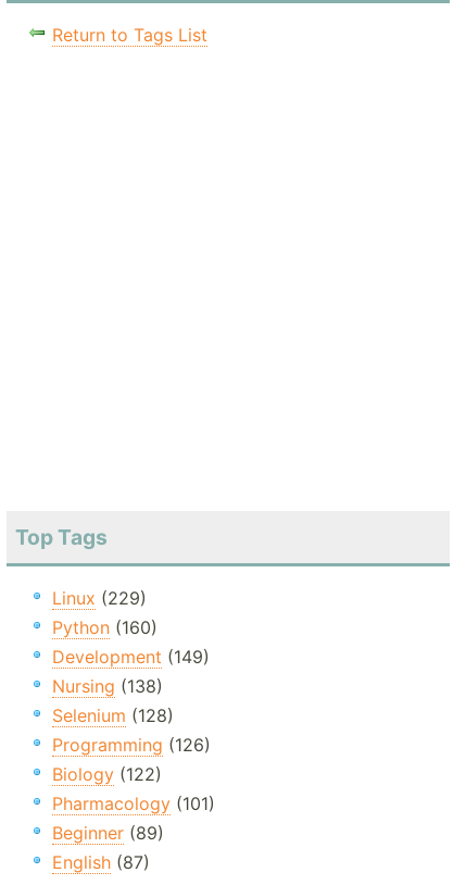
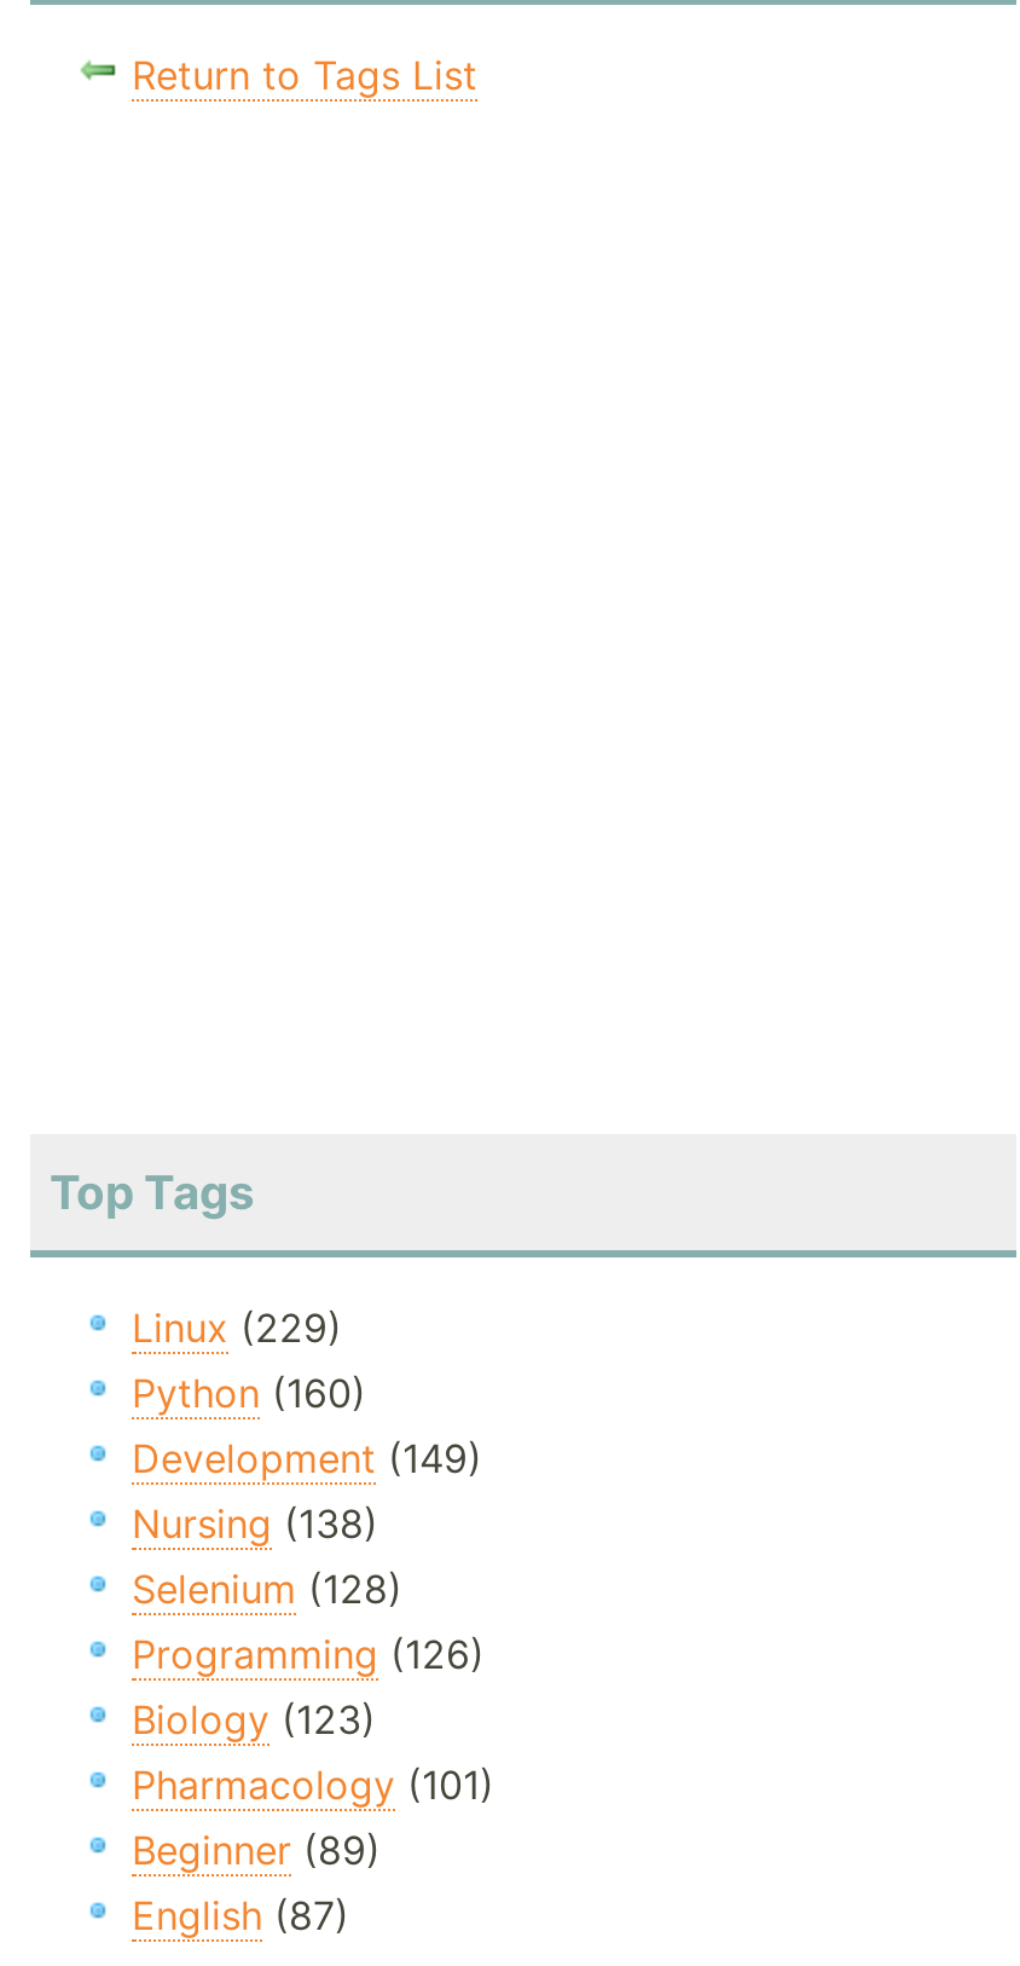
[52,763,162,785] Biology (122) -> [132,1695,376,1744] Biology (123)

